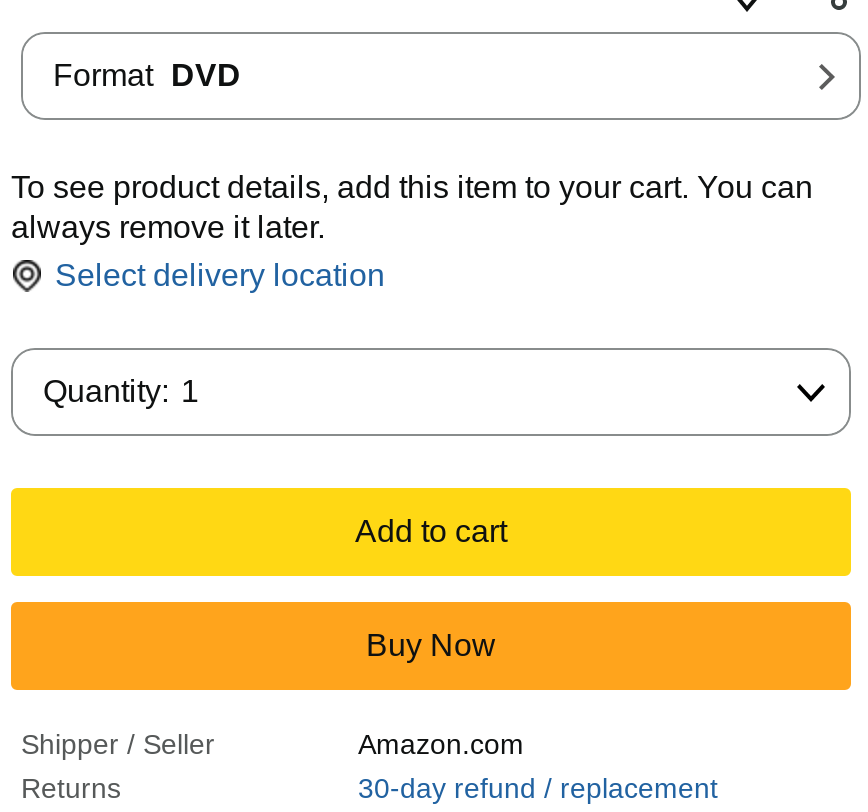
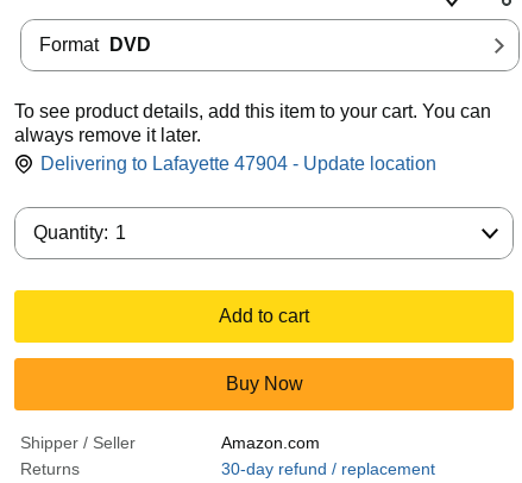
[55,258,385,292] Select delivery location -> [40,153,436,174] Delivering to Lafayette 47904 - Update location

